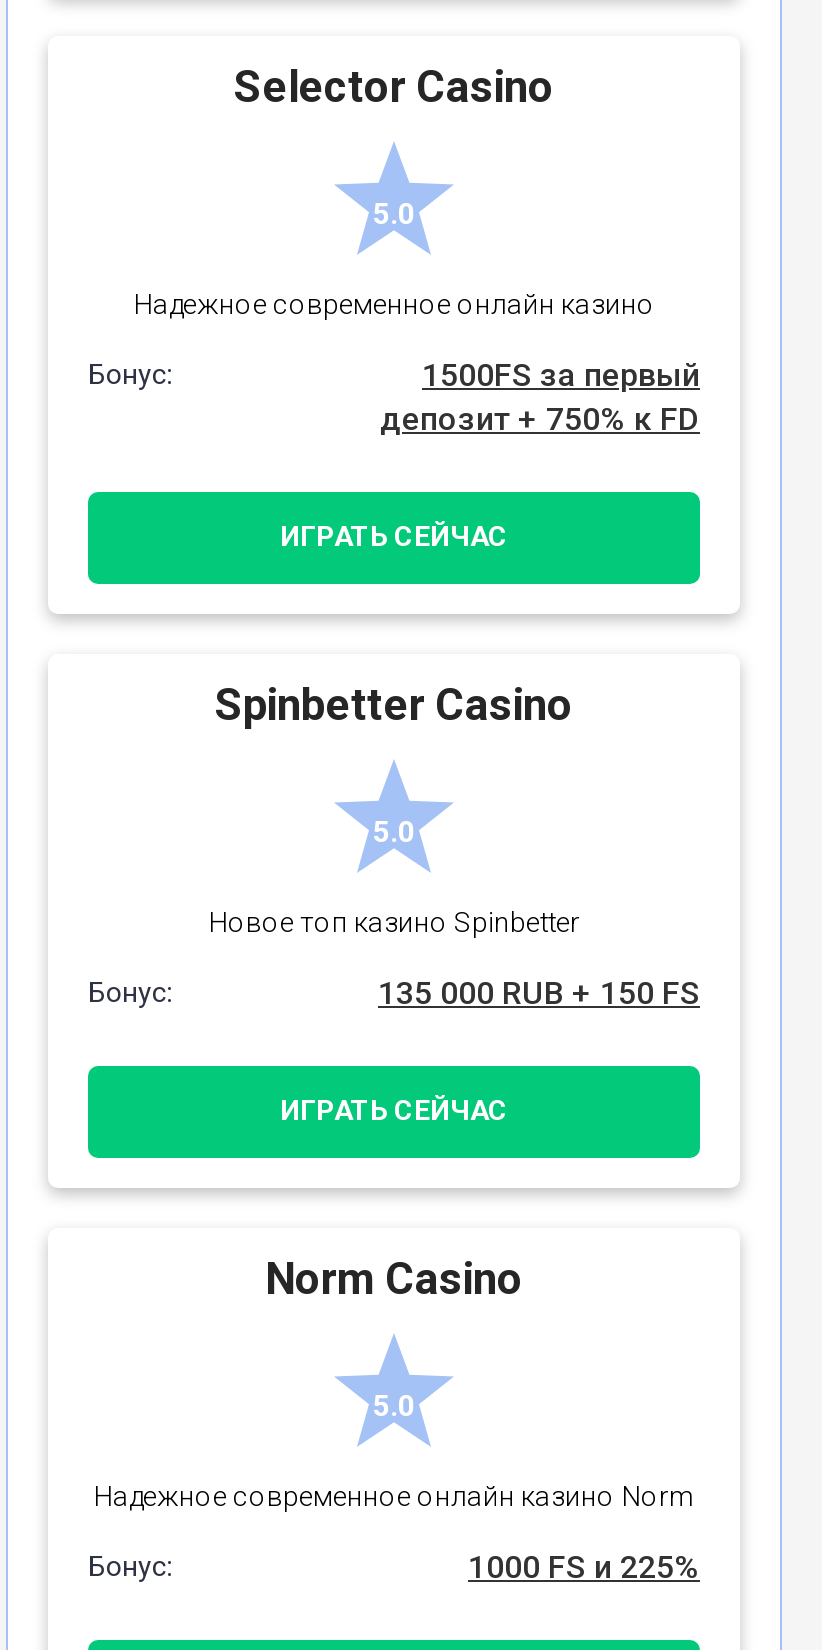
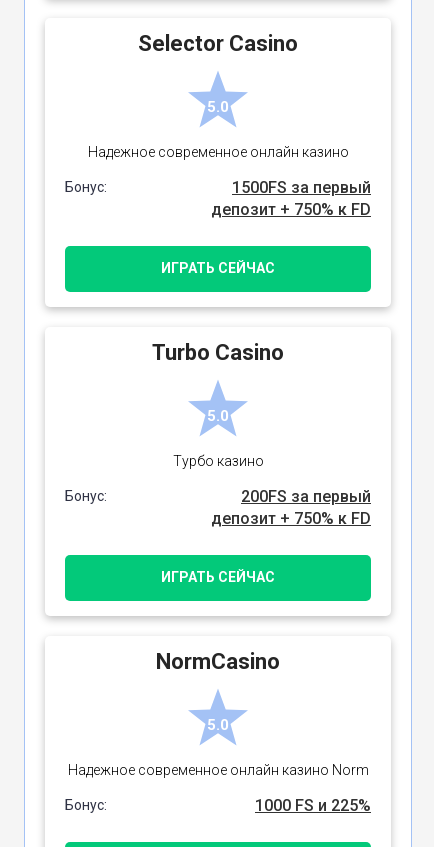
[215,679,573,729] Spinbetter Casino -> [152,340,284,365] Turbo Casino
[208,905,580,937] Новое топ казино Spinbetter -> [172,453,263,469] Турбо казино
[378,973,700,1011] 135 000 RUB + 150 FS -> [211,487,371,528] 200FS за первый | депозит + 750% к FD
[265,1253,523,1303] Norm Casino -> [156,649,280,674] NormCasino

